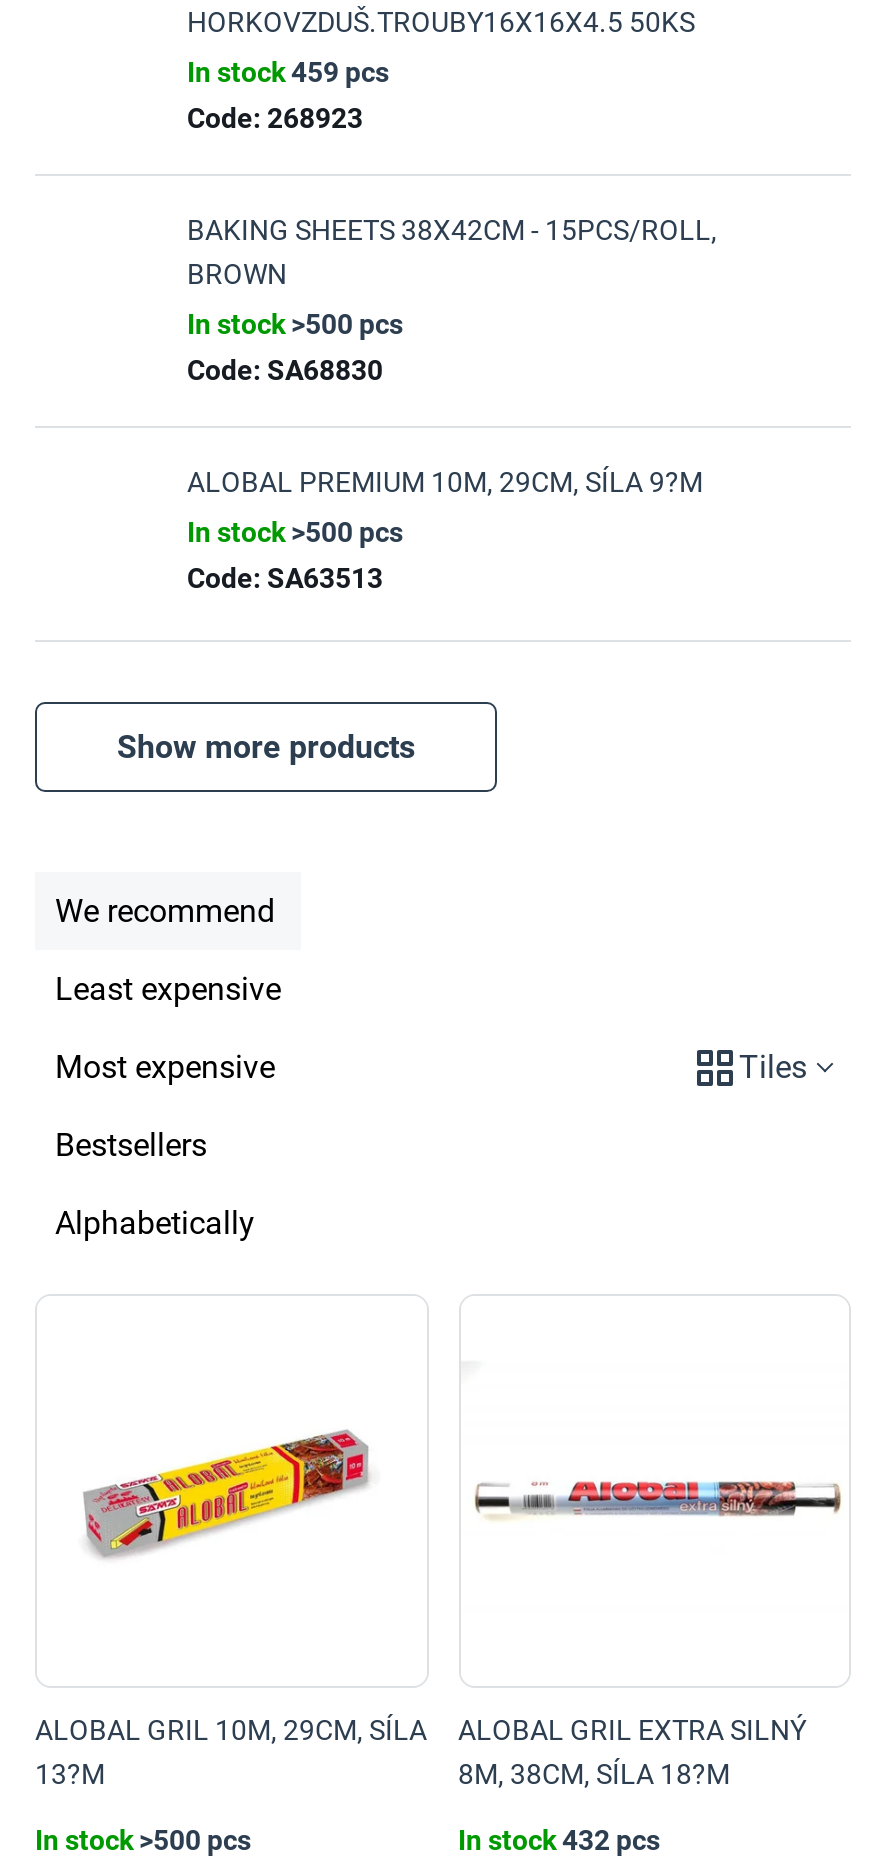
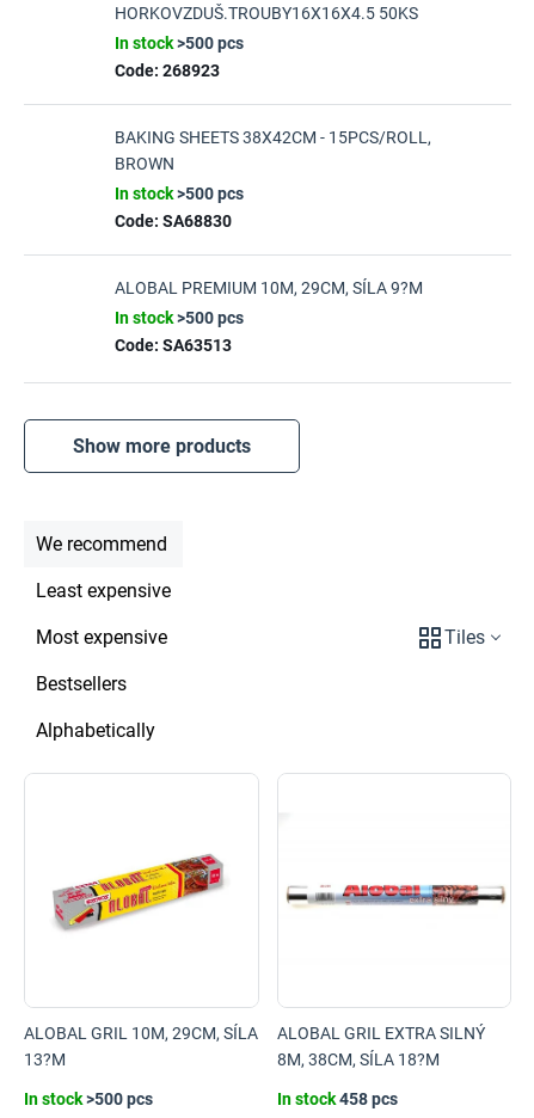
[187,56,389,88] In stock 459 pcs -> [115,33,244,53] In stock >500 pcs
[458,1823,660,1855] In stock 432 pcs -> [277,1089,397,1108] In stock 458 pcs

